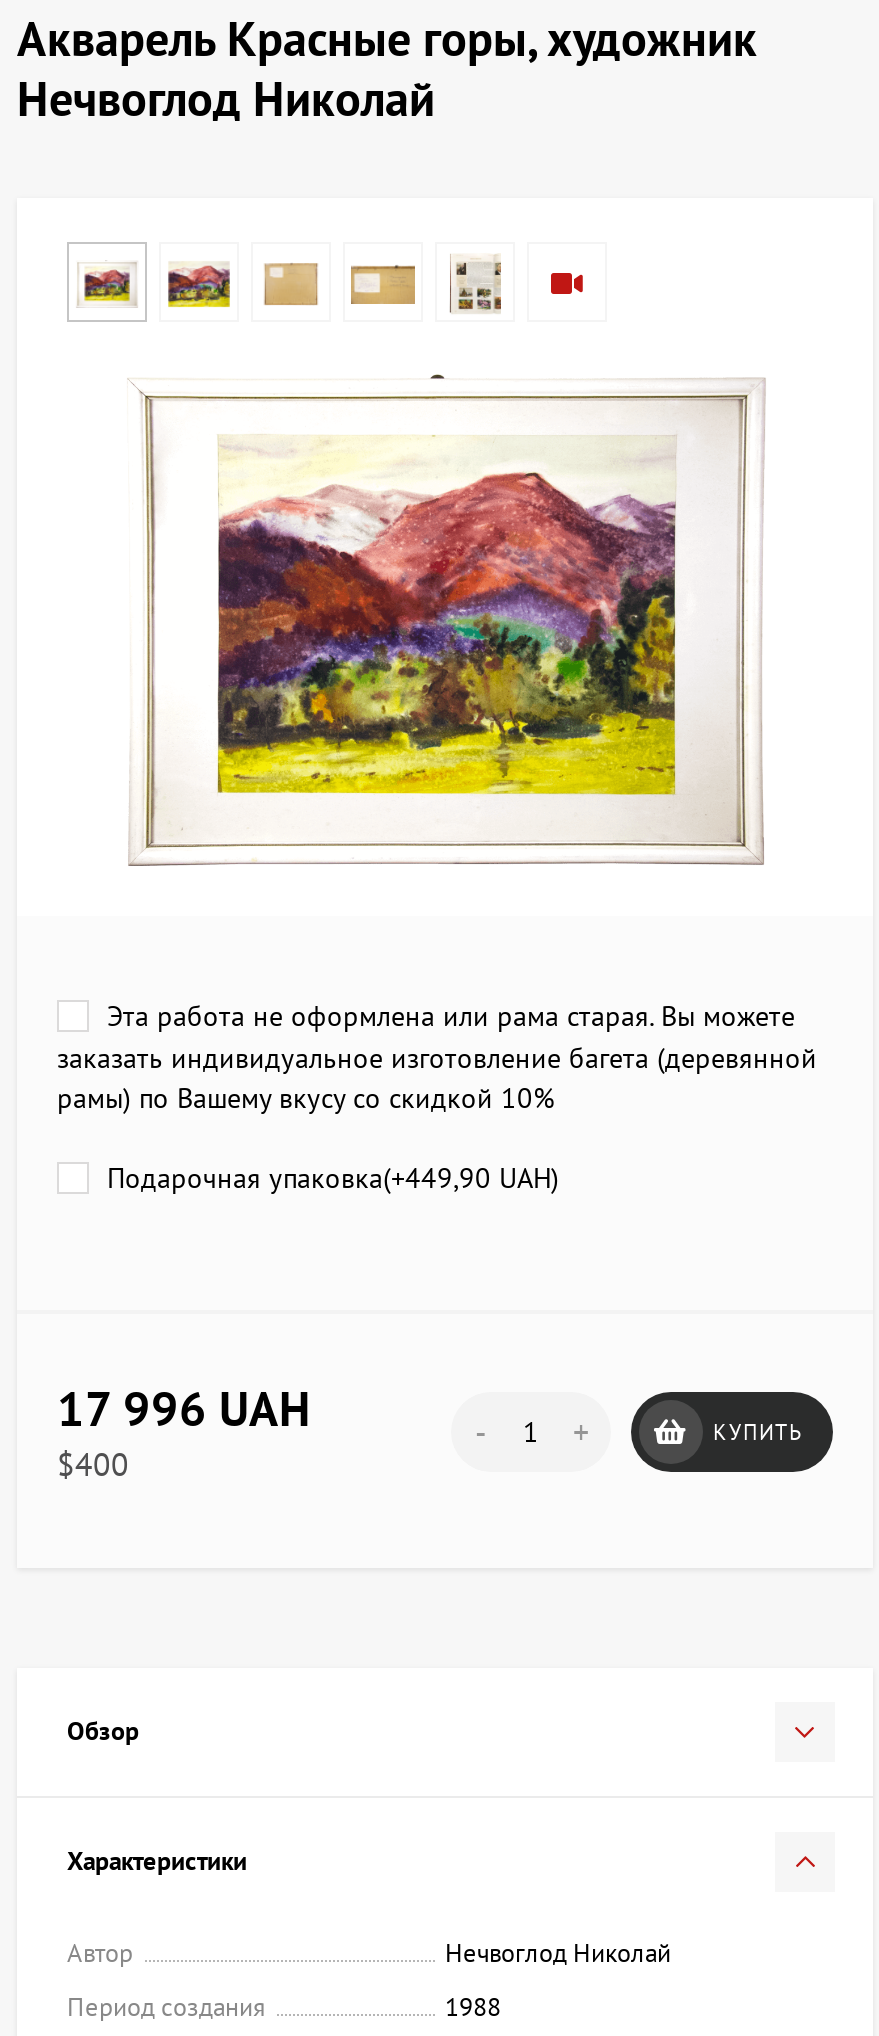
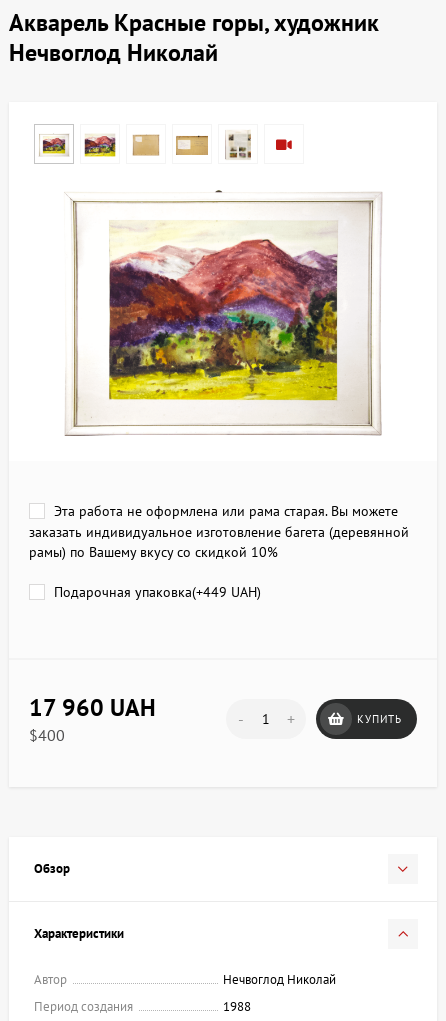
[99,1160,559,1196] Подарочная упаковка(+449,90 UAH) -> [50,583,261,601] Подарочная упаковка(+449 UAH)
[57,1378,311,1440] 17 996 UAH -> [29,692,156,723] 17 960 UAH

